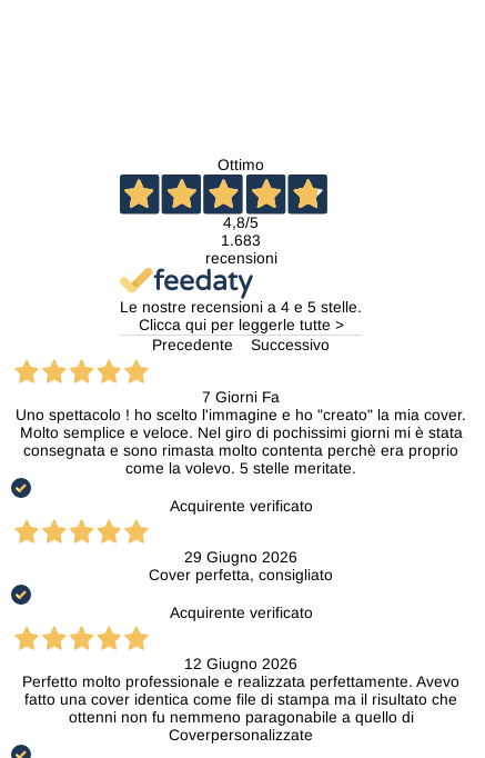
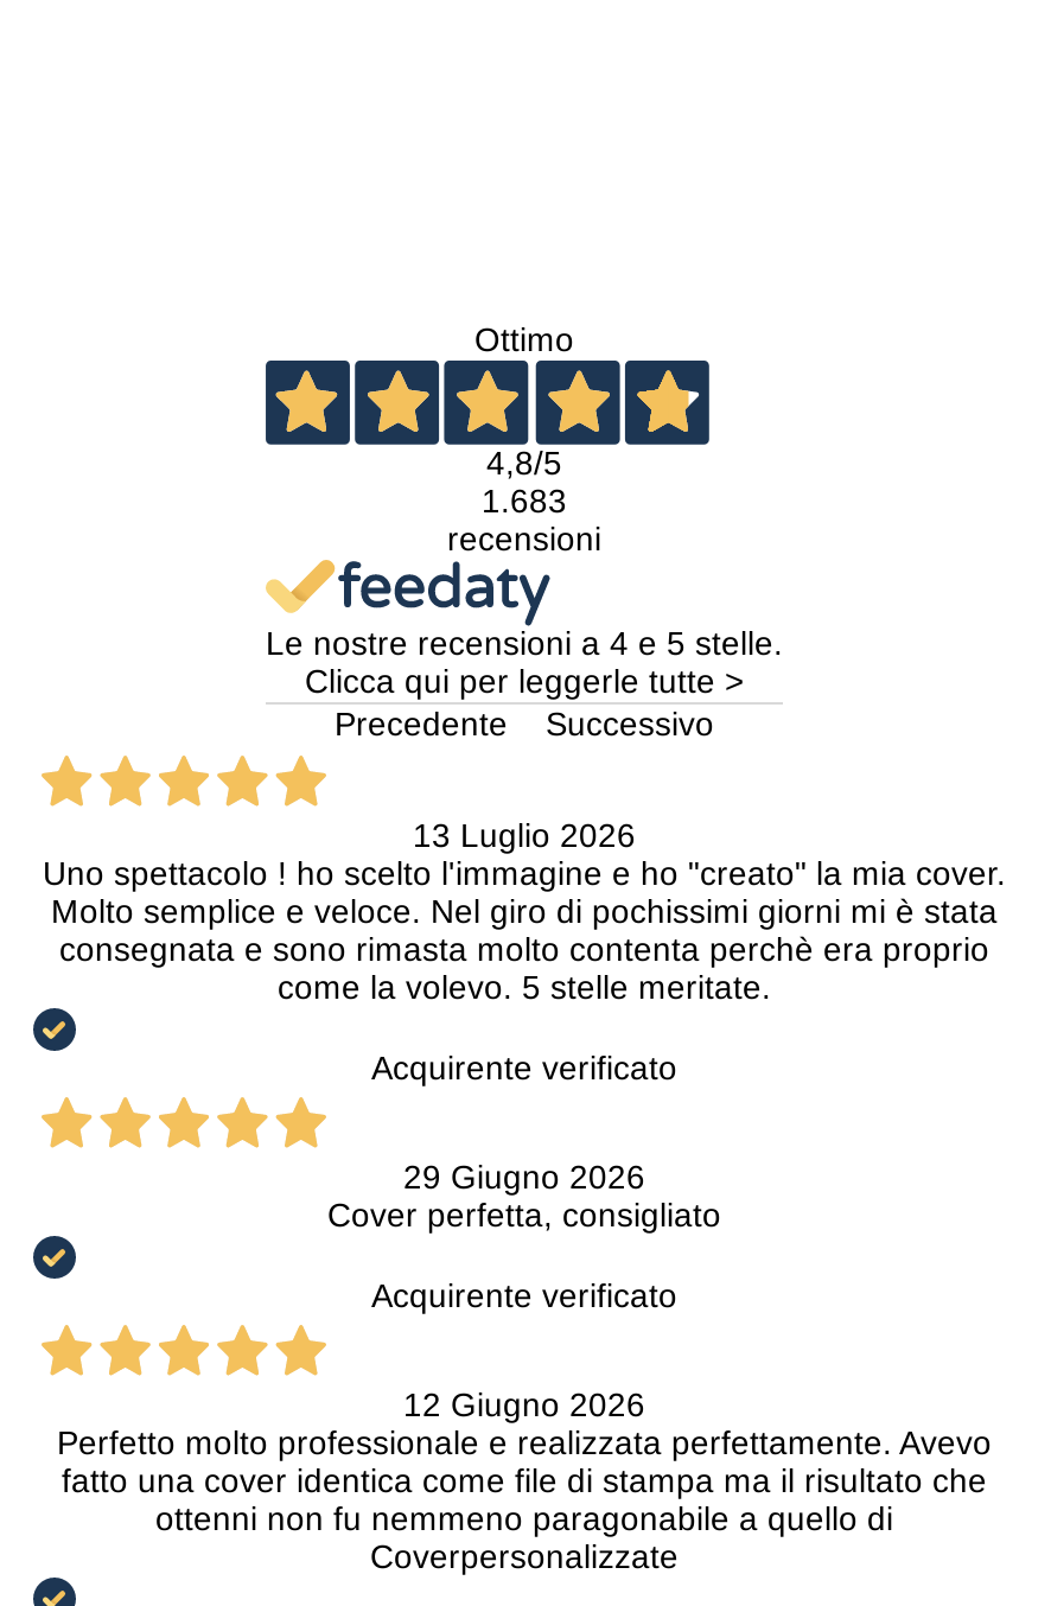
[202,389,280,406] 7 Giorni Fa -> [413,819,636,854] 13 Luglio 2026

